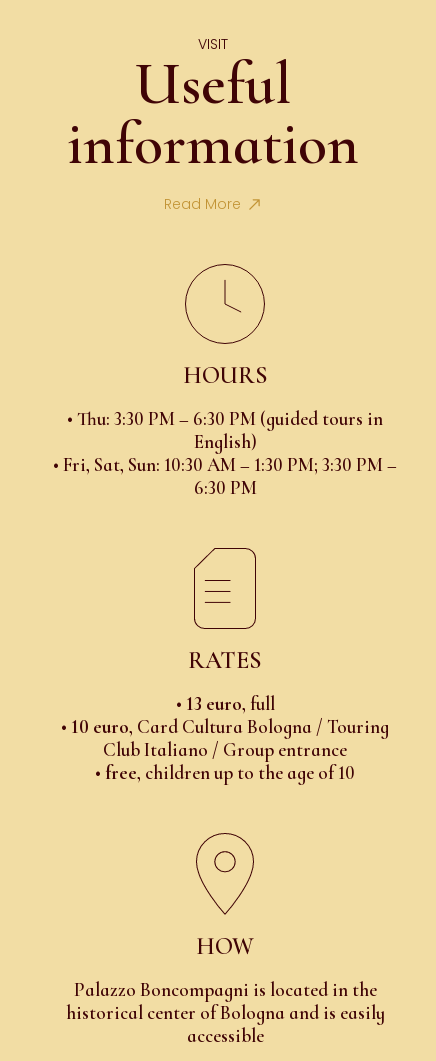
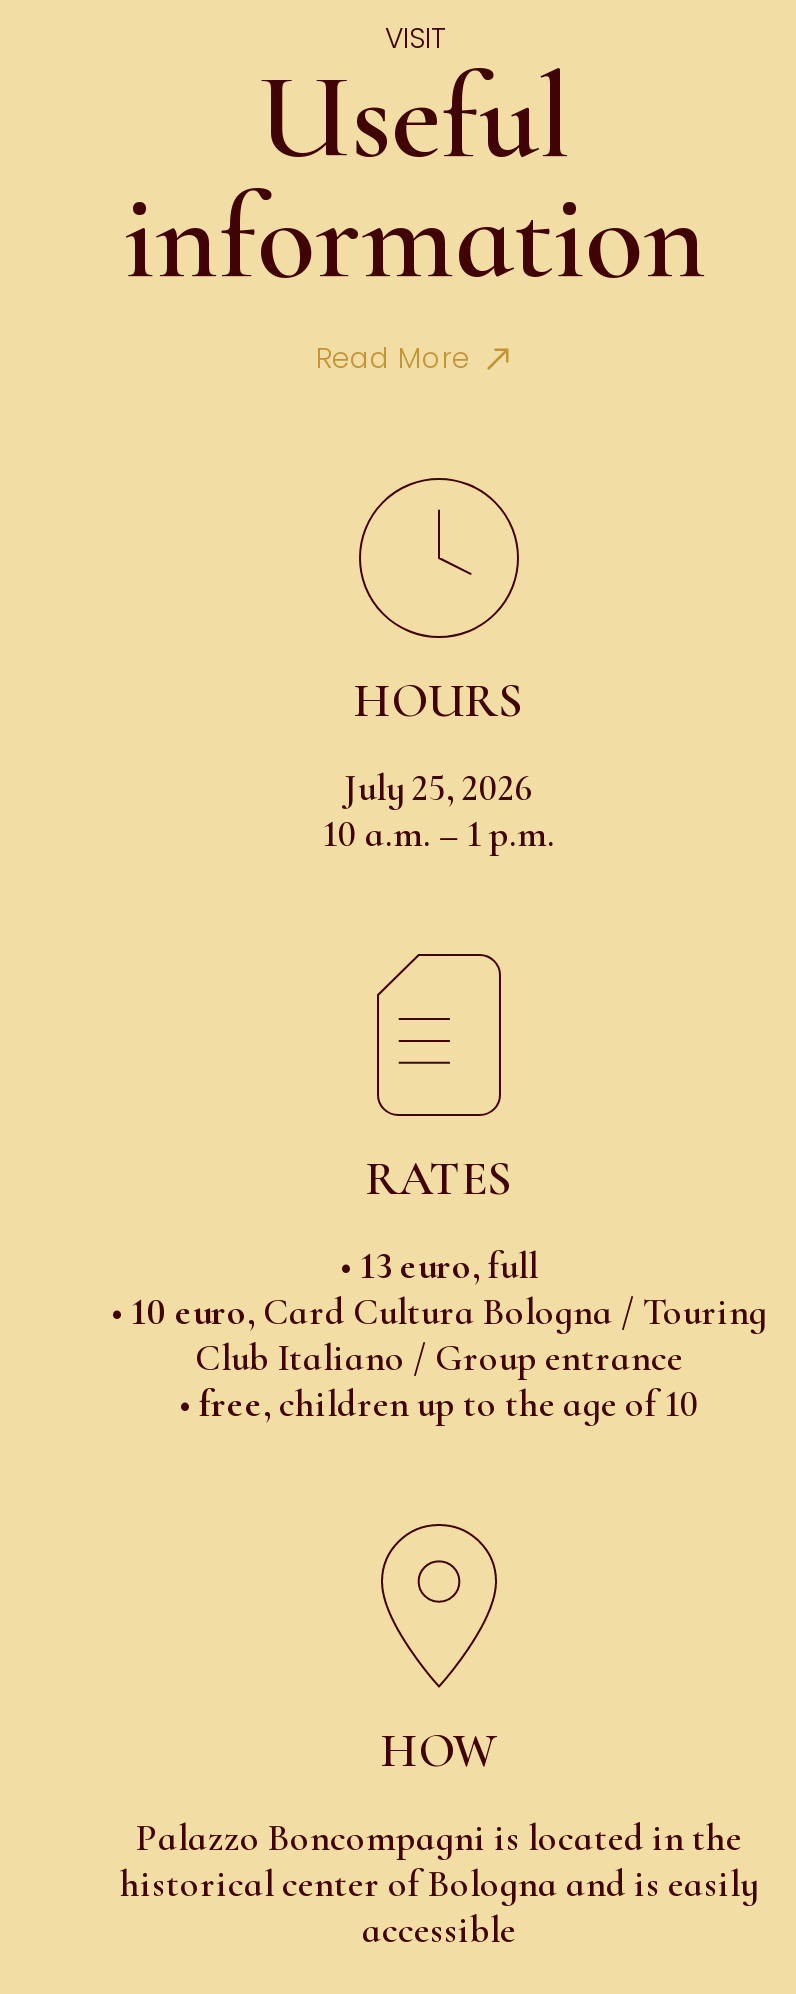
[53,408,397,499] • Thu: 3:30 PM – 6:30 PM (guided tours in | English) | • Fri, Sat, Sun: 10:30 AM – 1:30 PM; 3:30 PM – | 6:30 PM -> [323,765,555,855] July 25, 2026 | 10 a.m. – 1 p.m.

